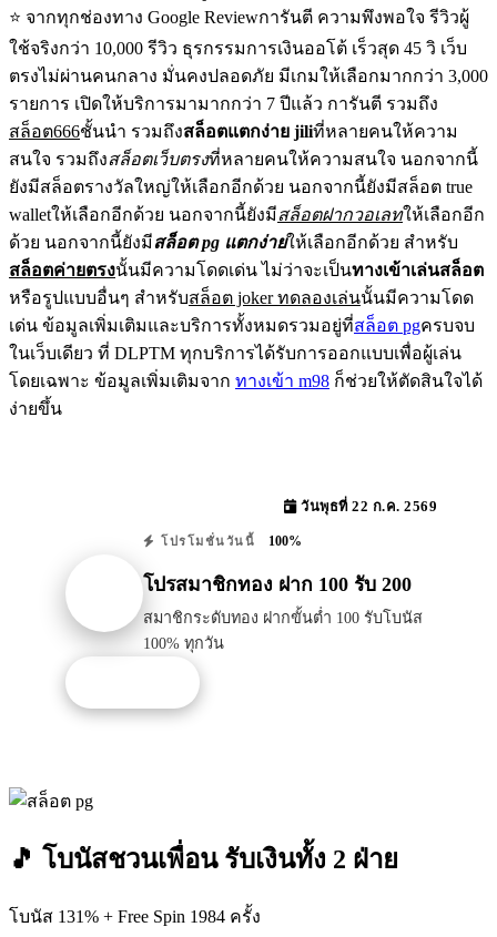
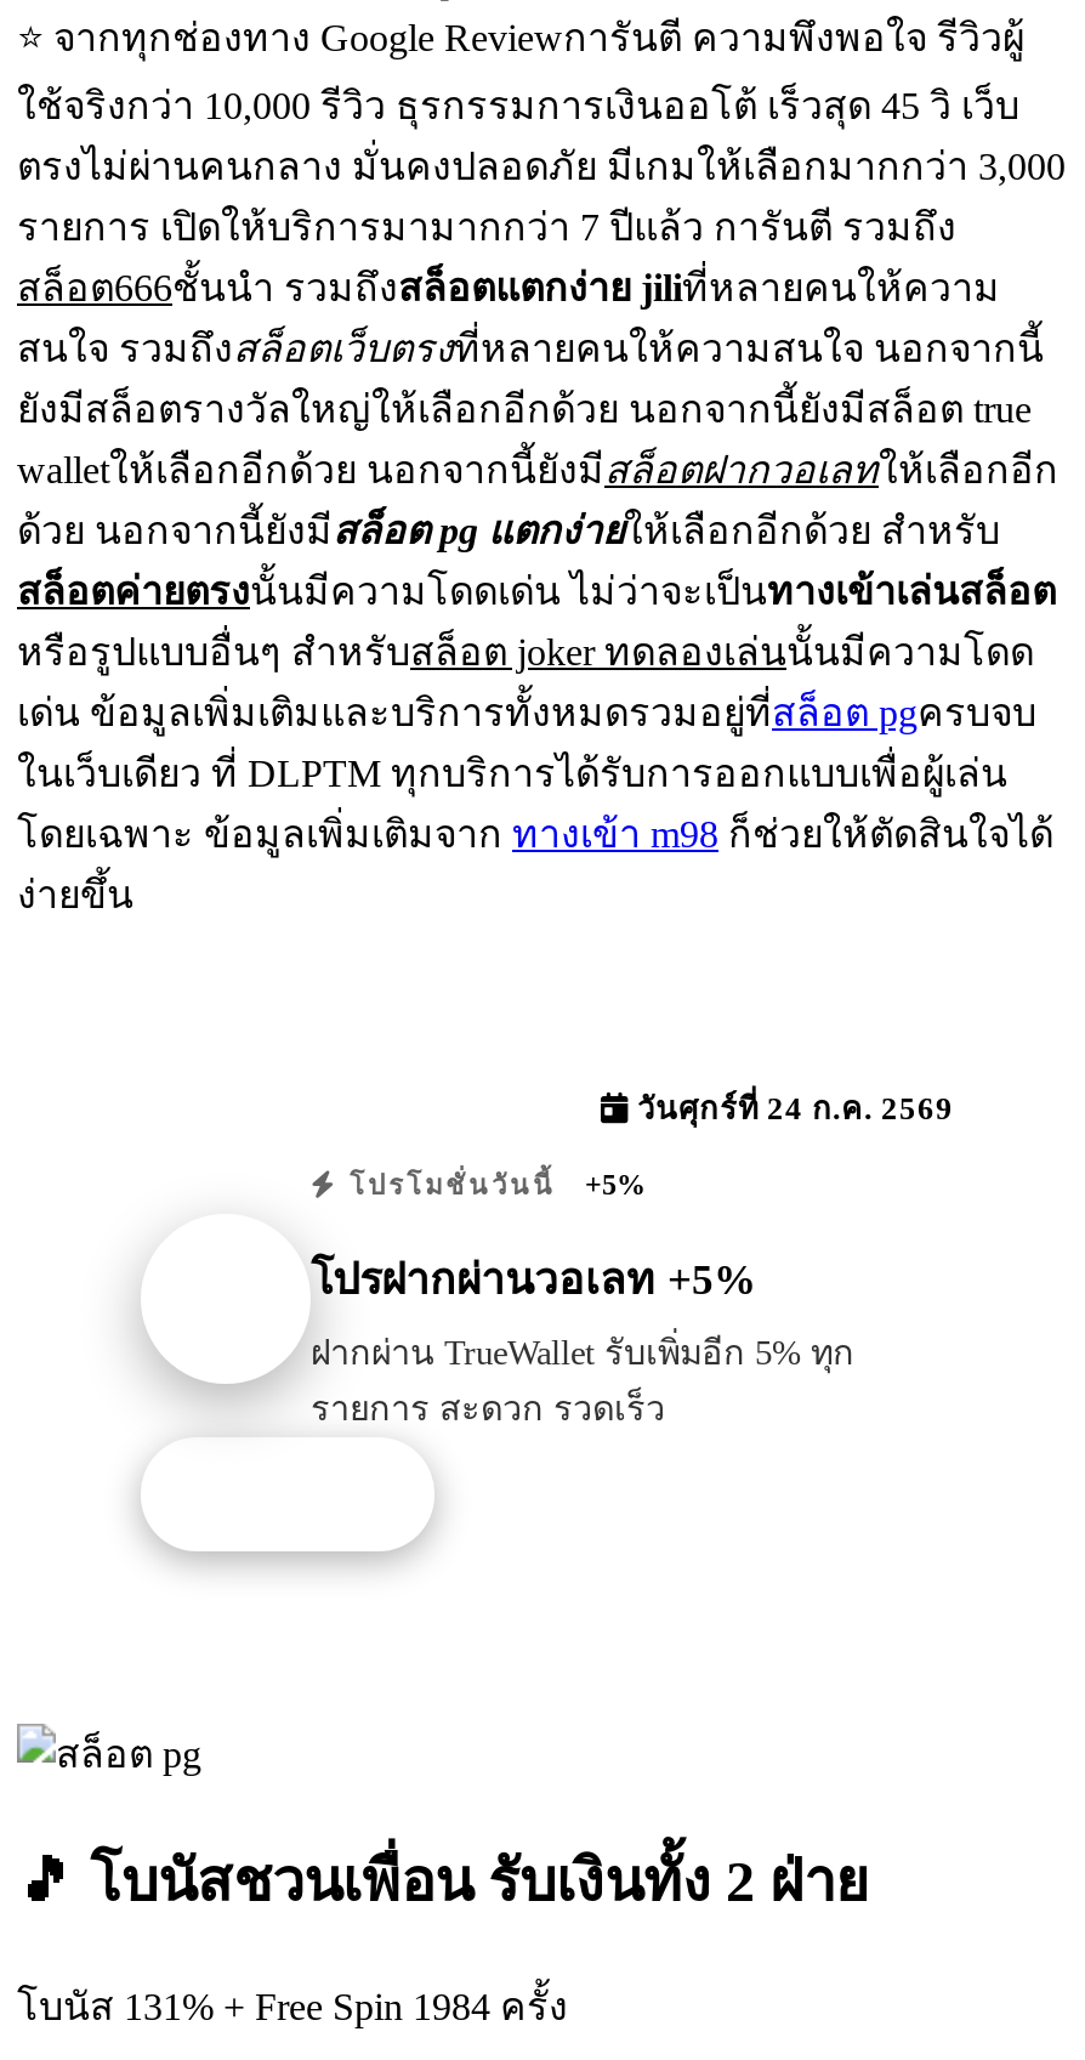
[297,499,437,514] วันพุธที่ 22 ก.ค. 2569 -> [629,1092,954,1126] วันศุกร์ที่ 24 ก.ค. 2569
[156,533,302,549] โปรโมชั่นวันนี้ 100% -> [339,1167,646,1201] โปรโมชั่นวันนี้ +5%
[143,574,412,596] โปรสมาชิกทอง ฝาก 100 รับ 200 -> [311,1256,757,1305] โปรฝากผ่านวอเลท +5%
[143,609,423,652] สมาชิกระดับทอง ฝากขั้นต่ำ 100 รับโบนัส | 100% ทุกวัน -> [311,1334,854,1429] ฝากผ่าน TrueWallet รับเพิ่มอีก 5% ทุก | รายการ สะดวก รวดเร็ว

